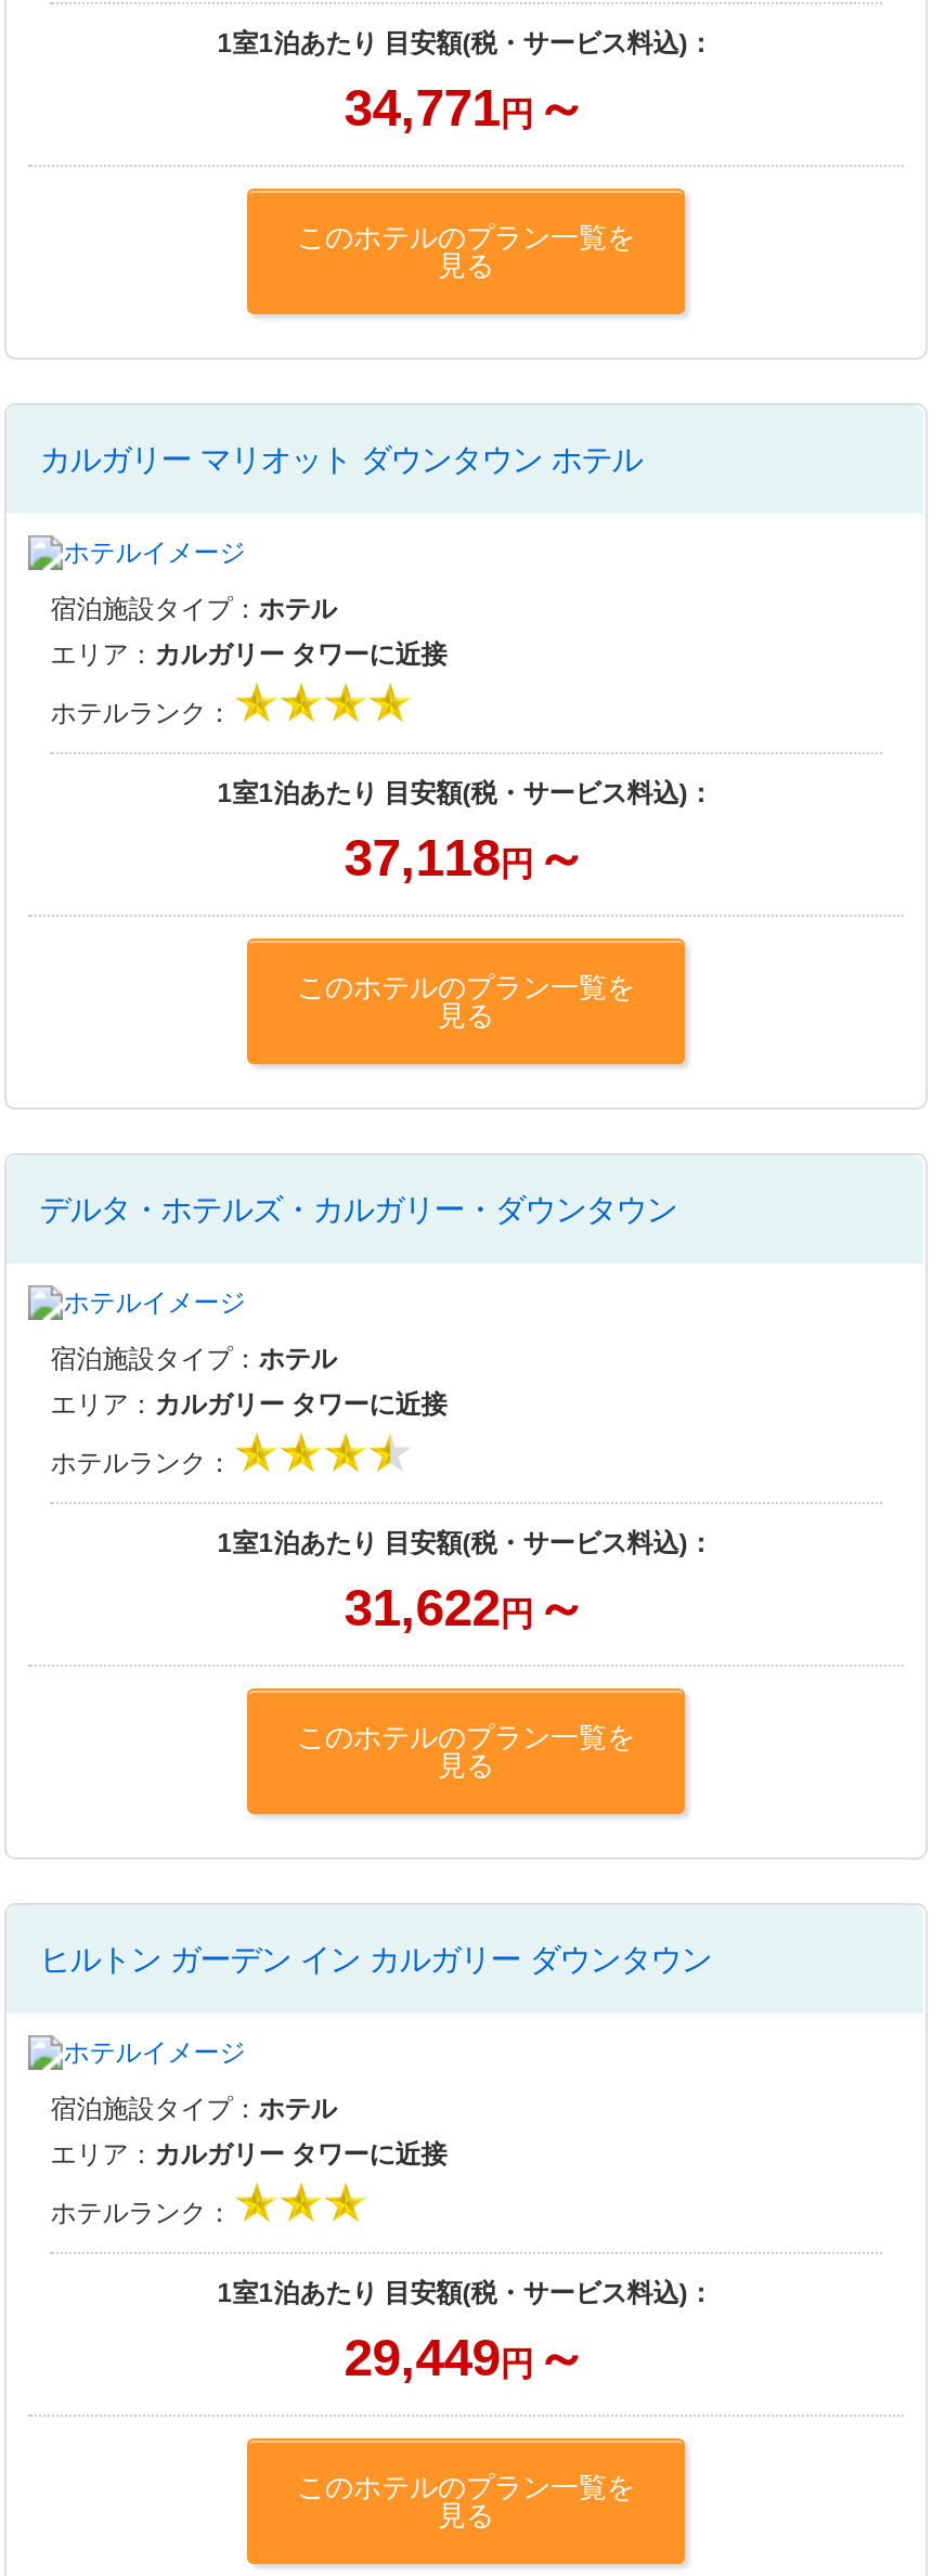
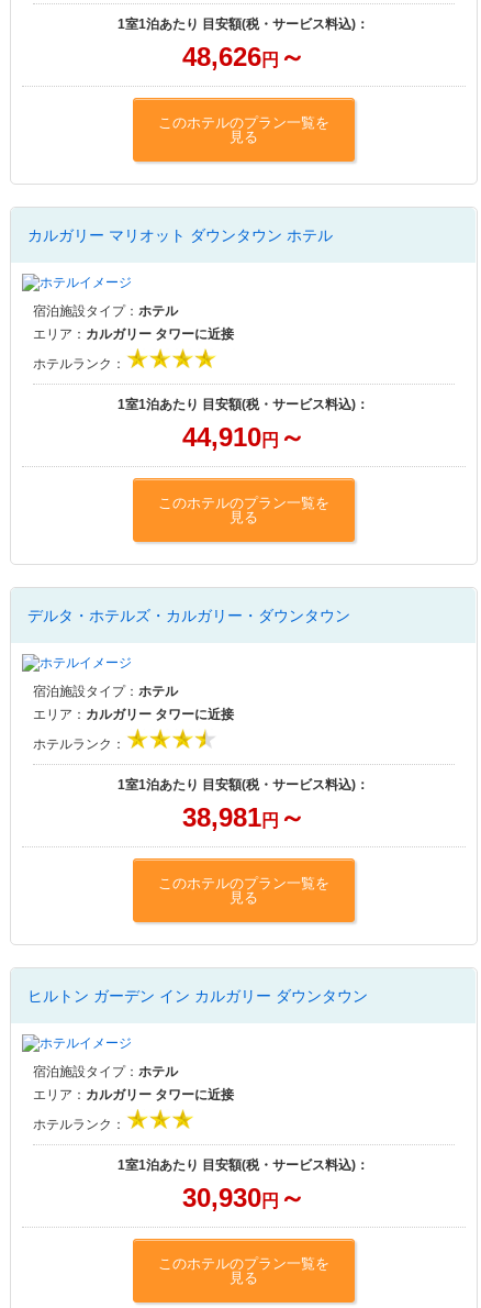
[344,78,587,137] 34,771円～ -> [182,42,305,72] 48,626円～
[344,828,587,887] 37,118円～ -> [182,422,305,452] 44,910円～
[344,1578,587,1637] 31,622円～ -> [182,803,305,832] 38,981円～
[344,2328,587,2387] 29,449円～ -> [182,1183,305,1213] 30,930円～

